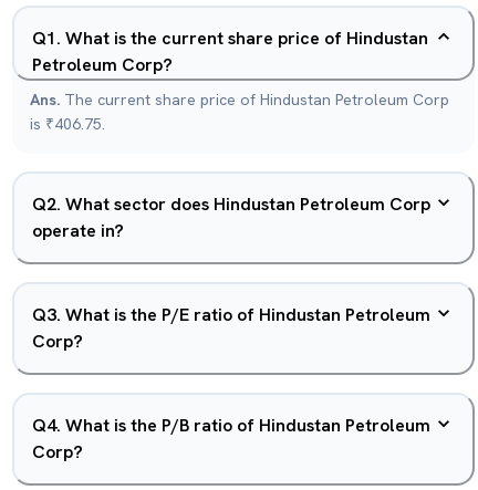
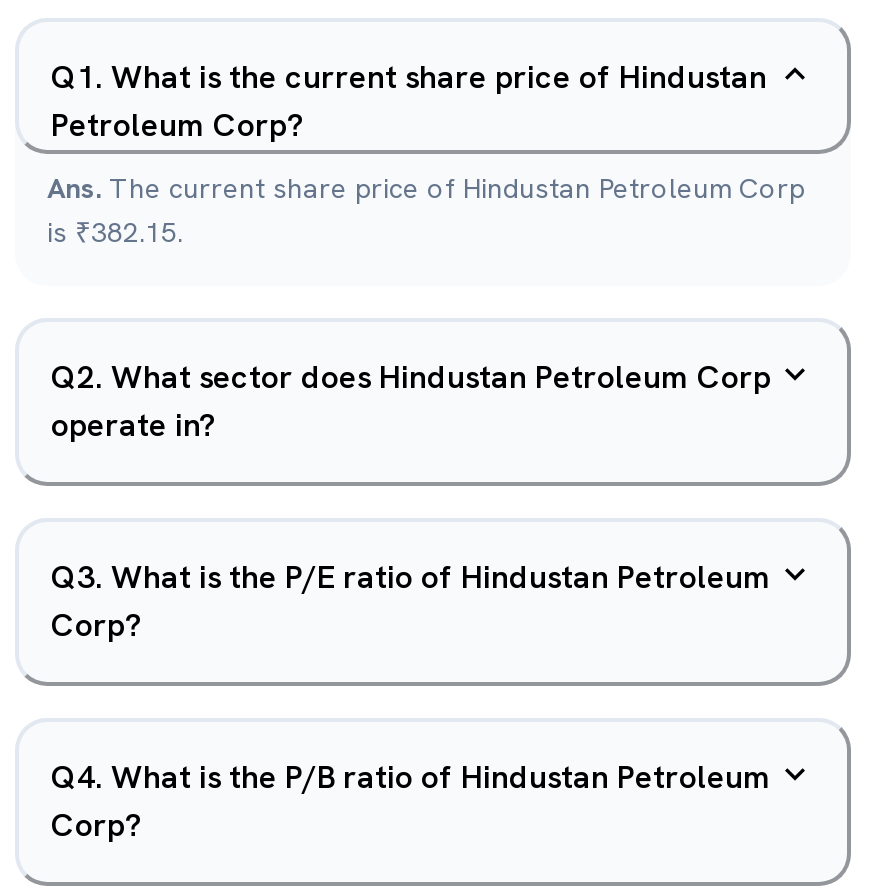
[30,114,105,134] is ₹406.75. -> [47,214,183,250] is ₹382.15.

